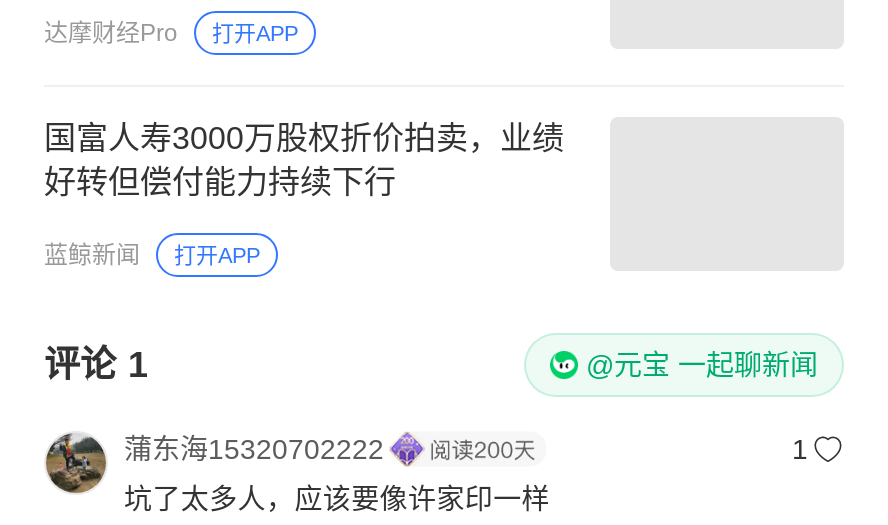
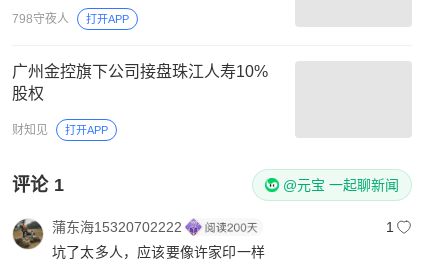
[44,18,178,46] 达摩财经Pro -> [12,11,69,25] 798守夜人
[44,120,564,198] 国富人寿3000万股权折价拍卖，业绩 | 好转但偿付能力持续下行 -> [12,62,268,101] 广州金控旗下公司接盘珠江人寿10% | 股权
[44,240,140,268] 蓝鲸新闻 -> [12,122,48,136] 财知见

